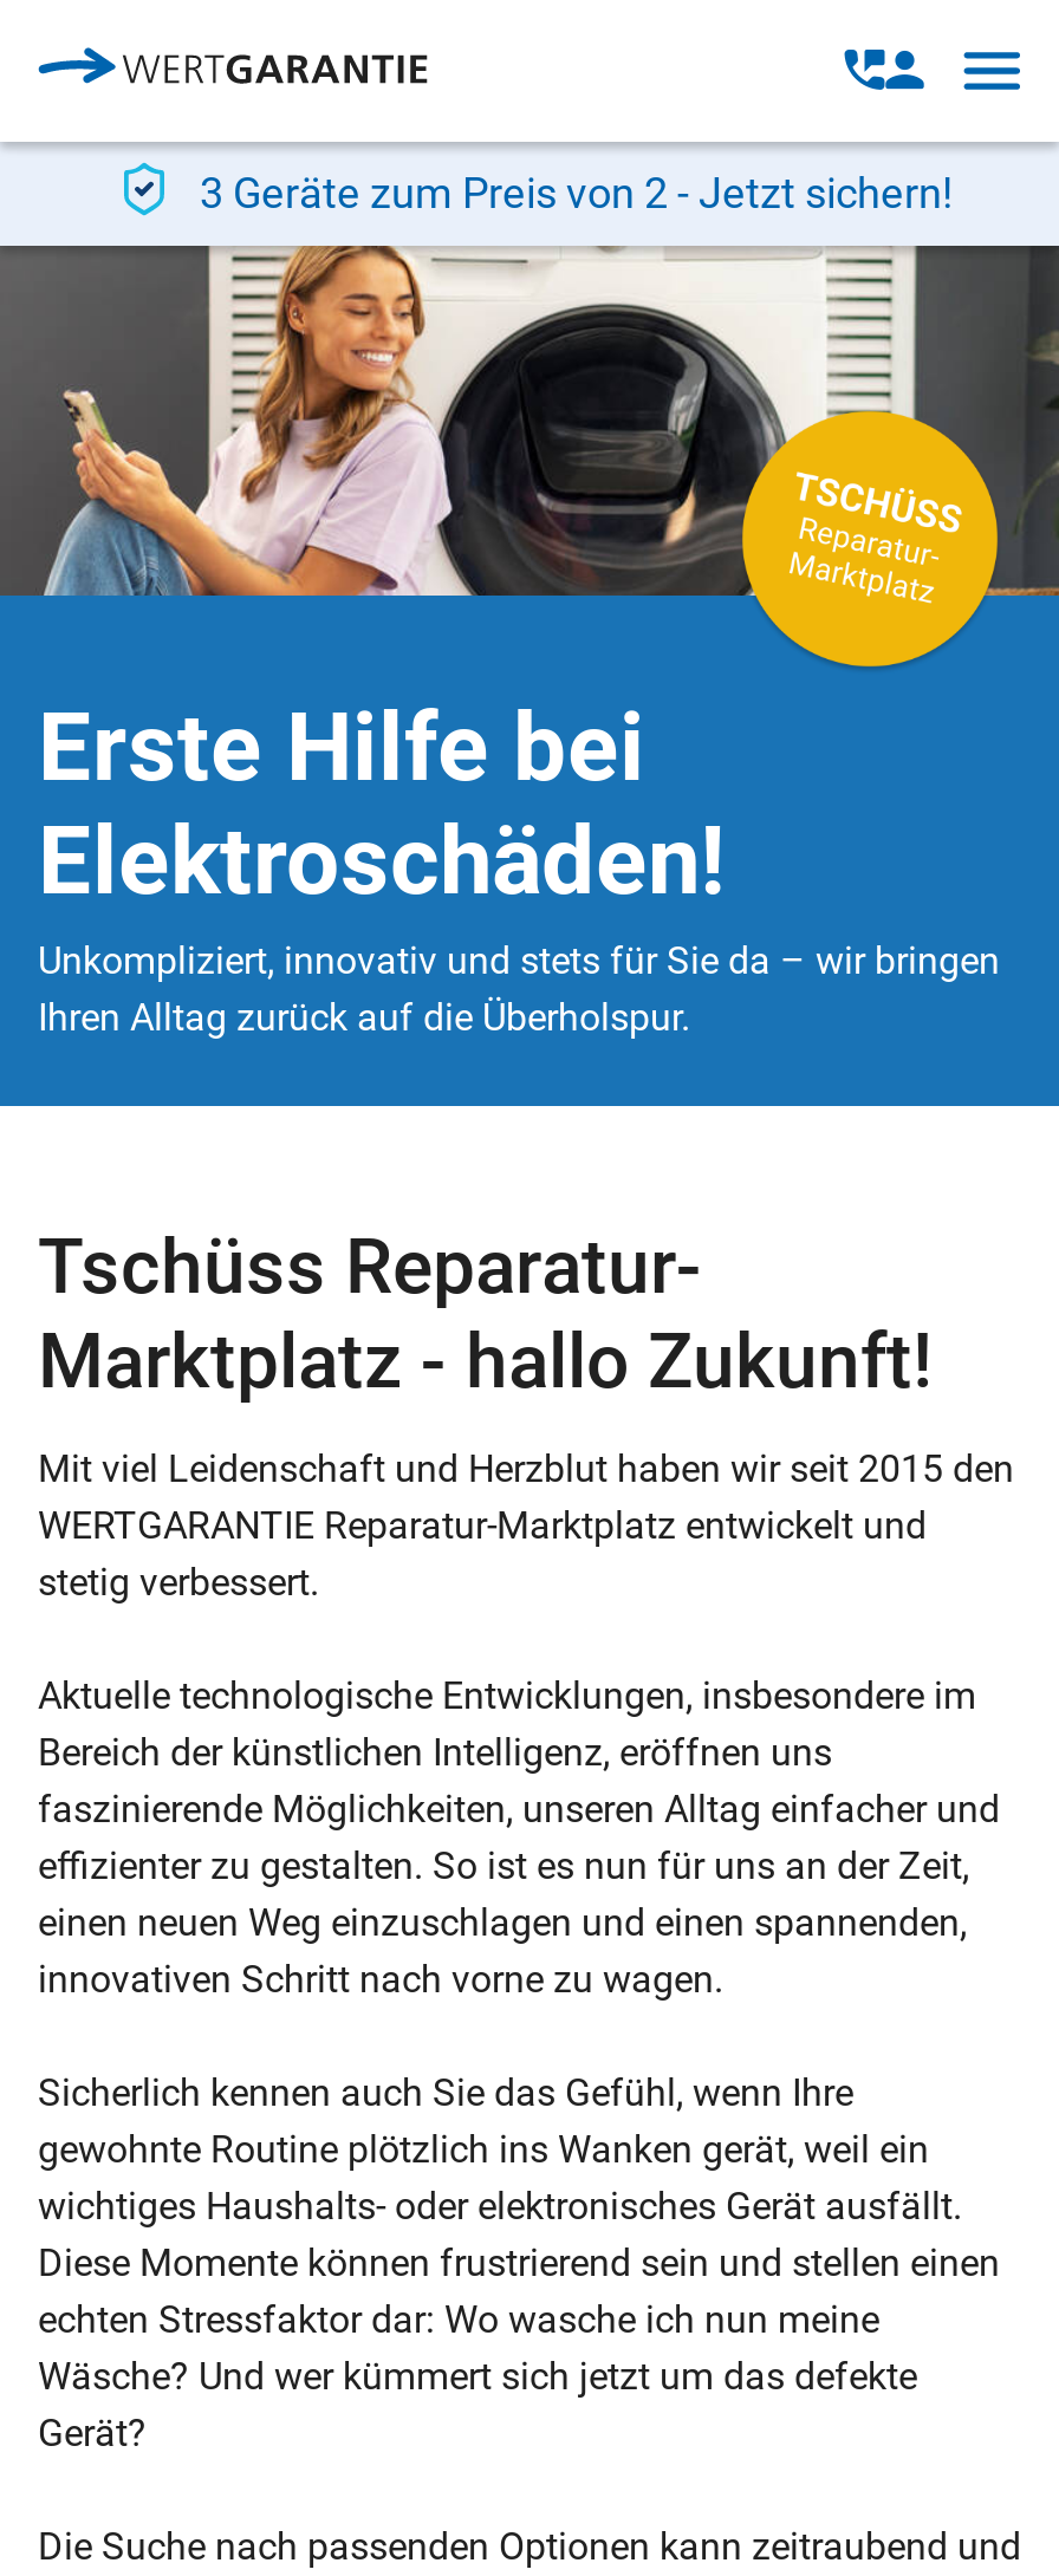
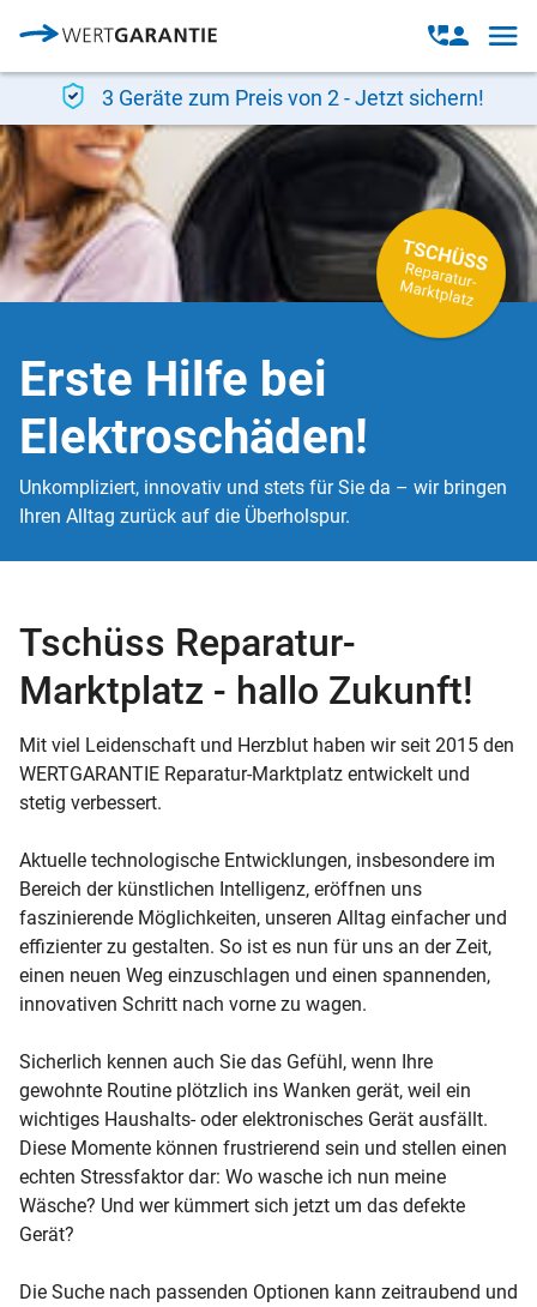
[7,243,1052,598] [image] -> [4,124,533,303] [image]

